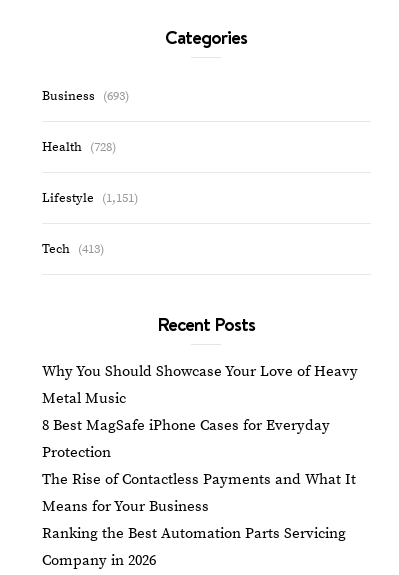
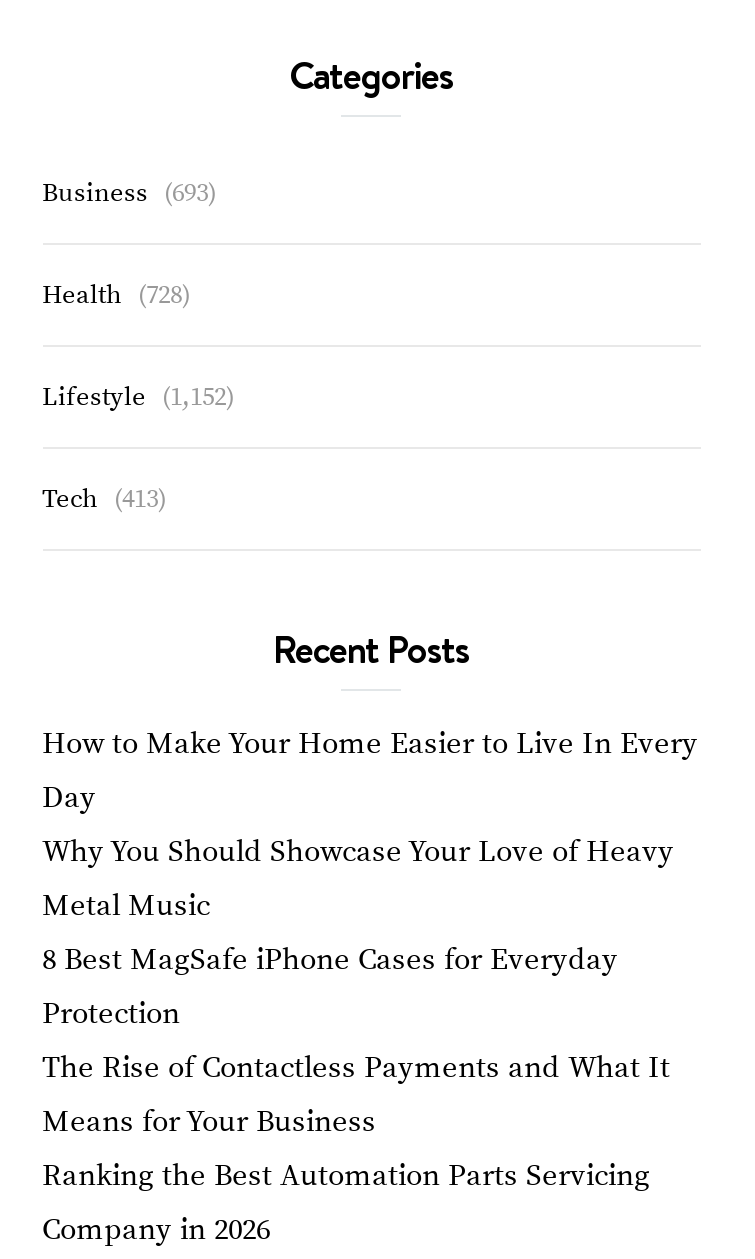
[41,189,137,205] Lifestyle (1,151) -> [42,380,234,412] Lifestyle (1,152)
none -> [42,724,698,816] How to Make Your Home Easier to Live In Every | Day

